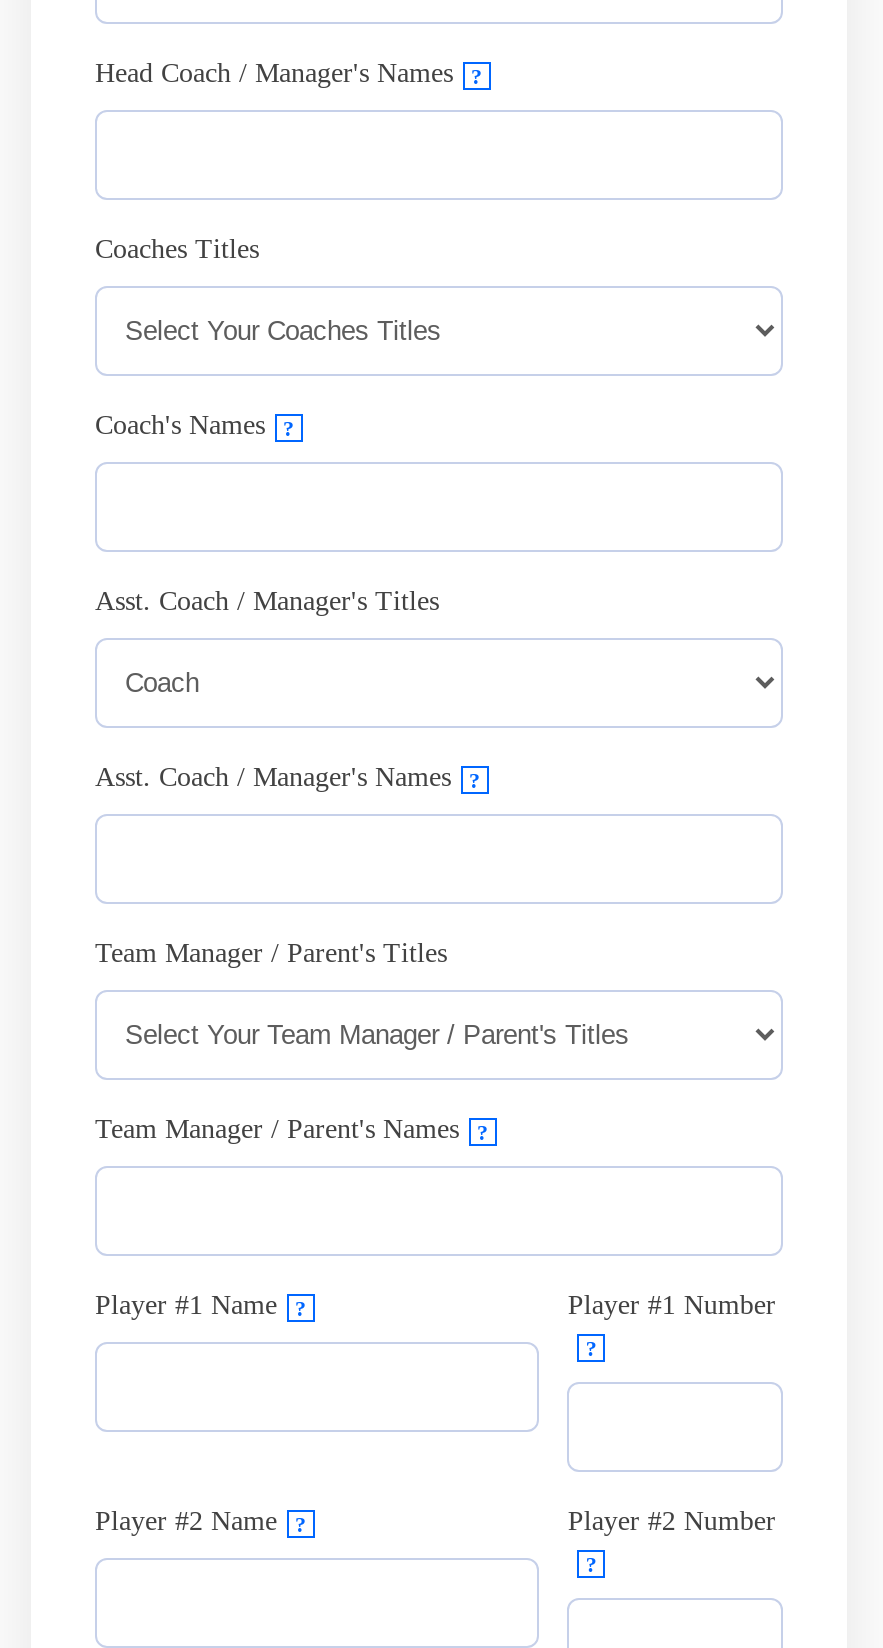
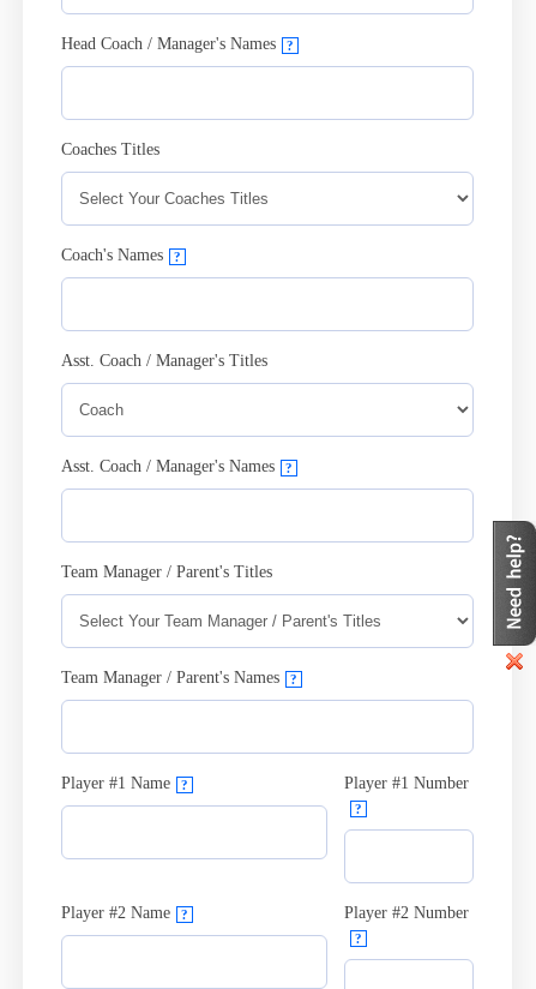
none -> [492,520,532,671] [image]

